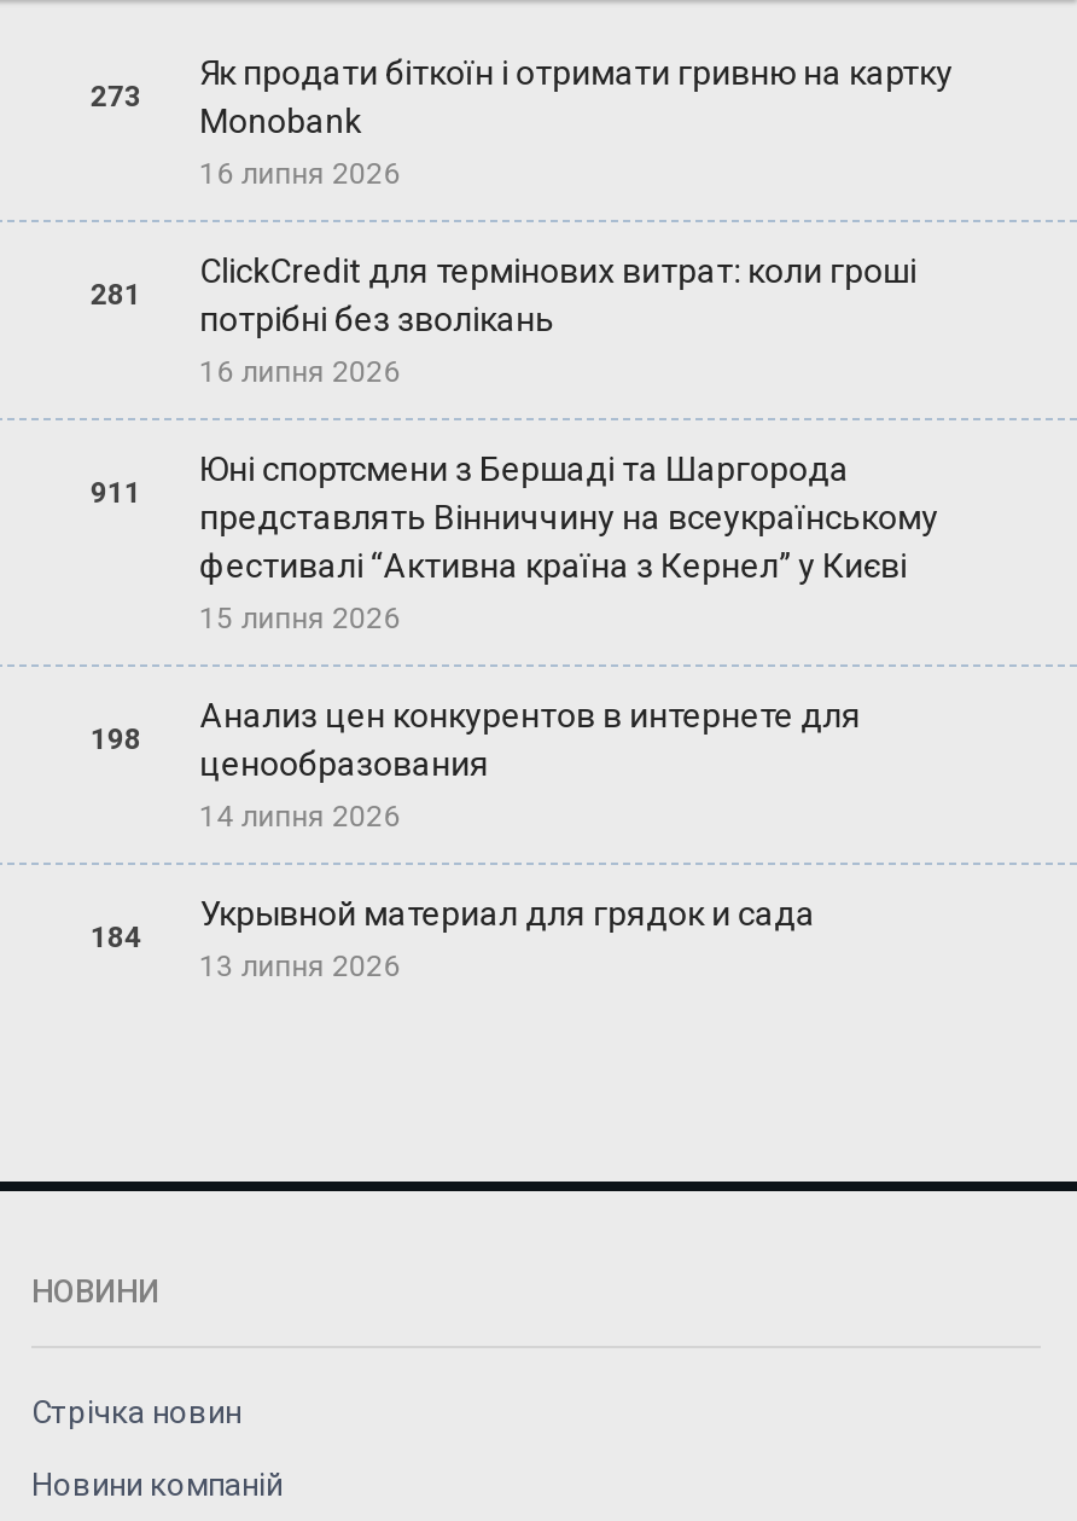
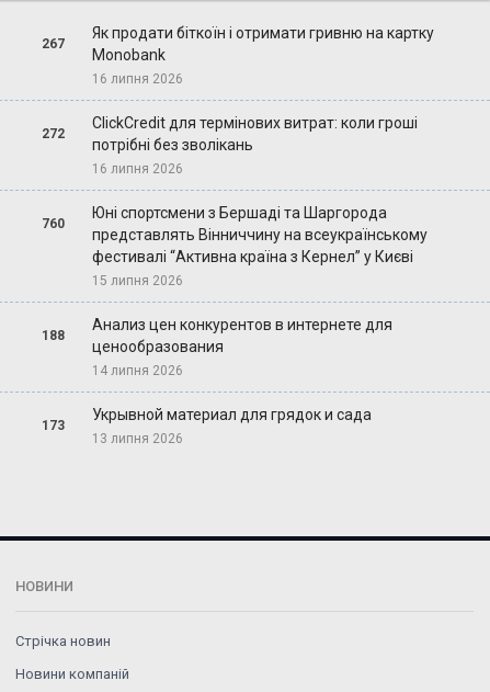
[90,80,141,114] 273 -> [42,36,65,52] 267
[90,278,141,312] 281 -> [42,126,65,141] 272
[90,476,141,510] 911 -> [42,216,65,231] 760
[90,722,141,756] 198 -> [42,328,65,343] 188
[90,921,141,954] 184 -> [42,418,65,433] 173

